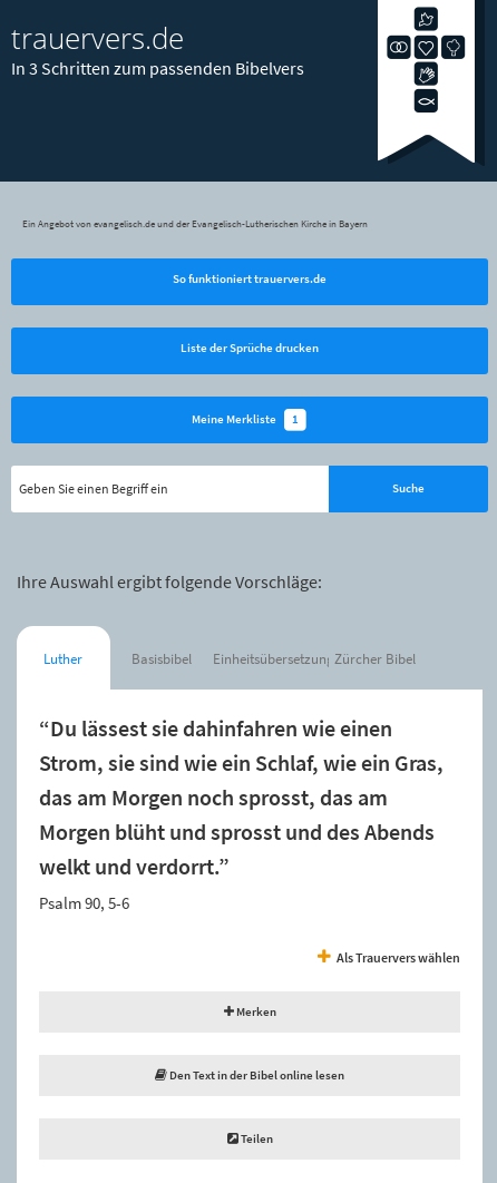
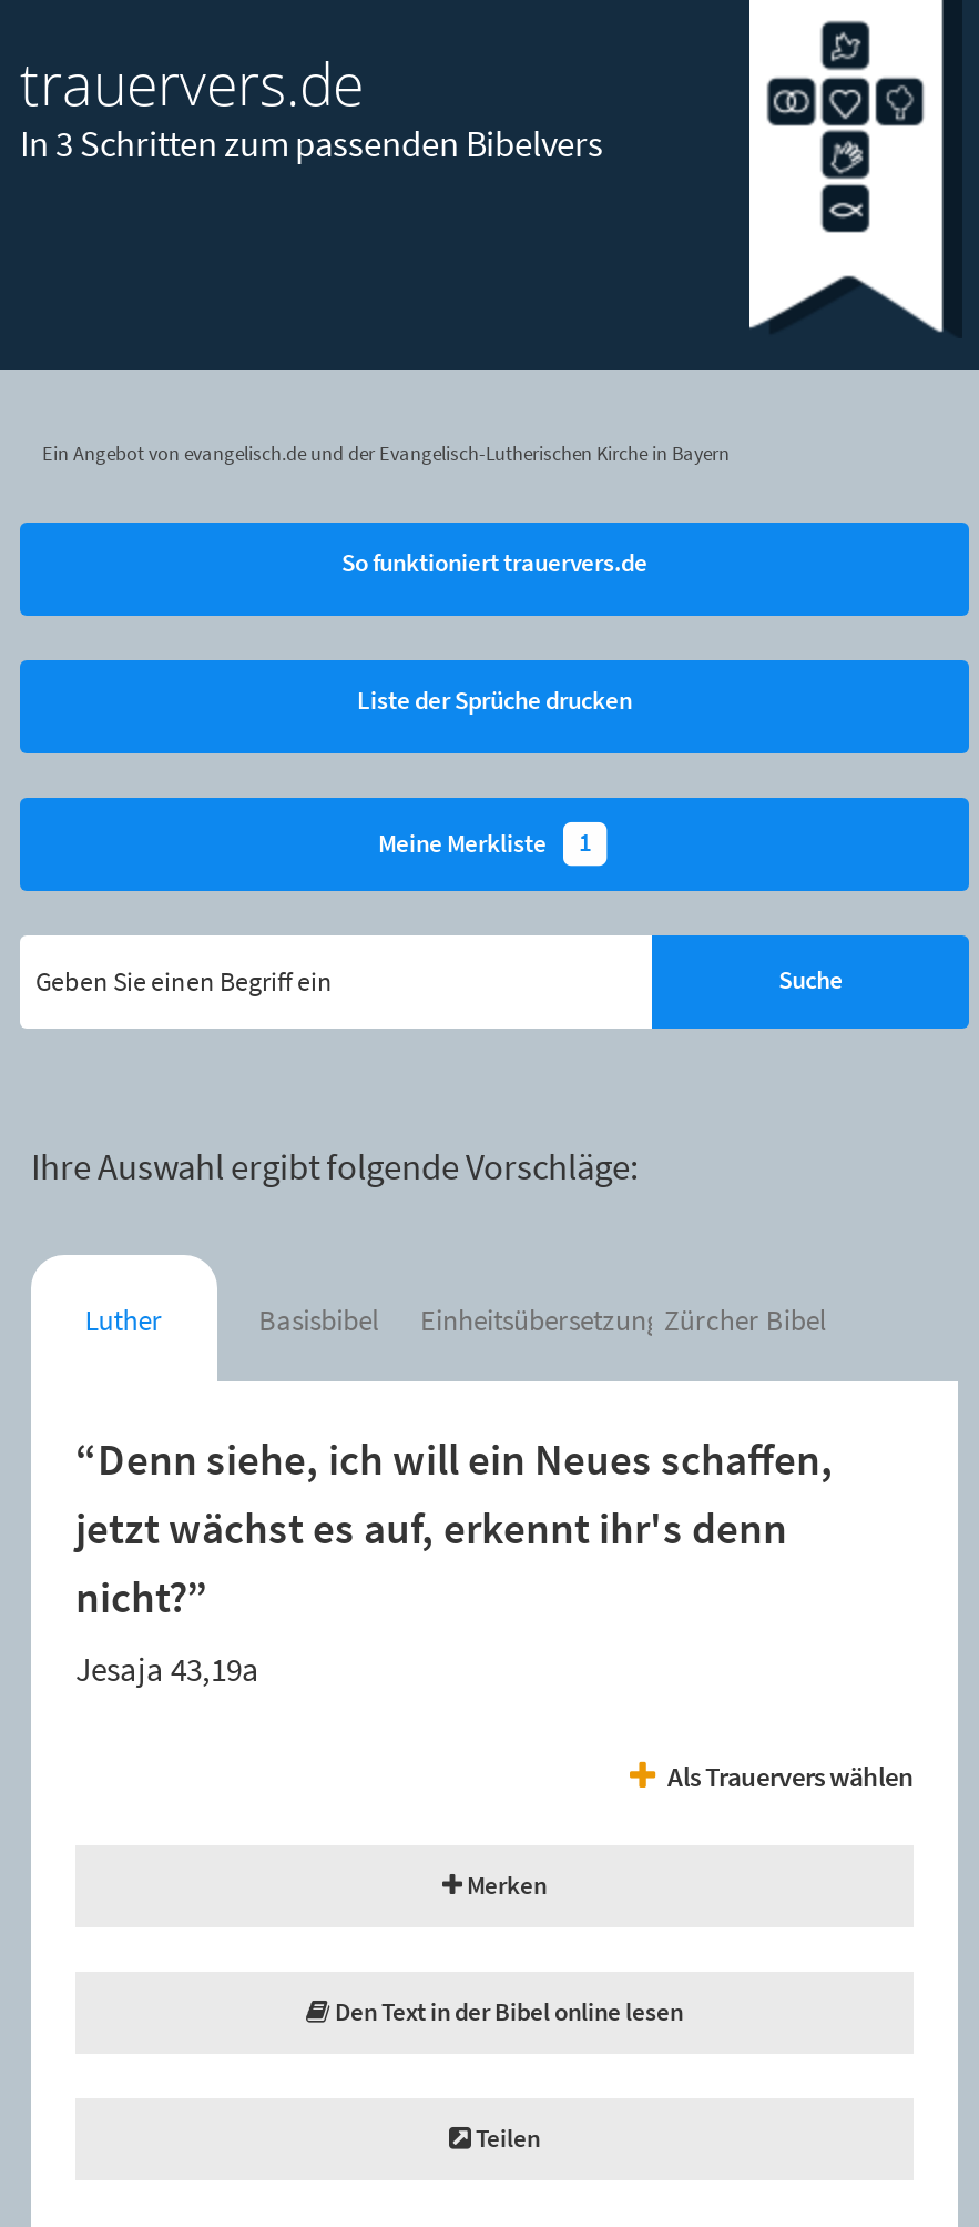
[39,715,444,879] “Du lässest sie dahinfahren wie einen | Strom, sie sind wie ein Schlaf, wie ein Gras, | das am Morgen noch sprosst, das am | Morgen blüht und sprosst und des Abends | welkt und verdorrt.” -> [75,1431,834,1622] “Denn siehe, ich will ein Neues schaffen, | jetzt wächst es auf, erkennt ihr's denn | nicht?”
[39,892,129,913] Psalm 90, 5-6 -> [75,1647,259,1689] Jesaja 43,19a

